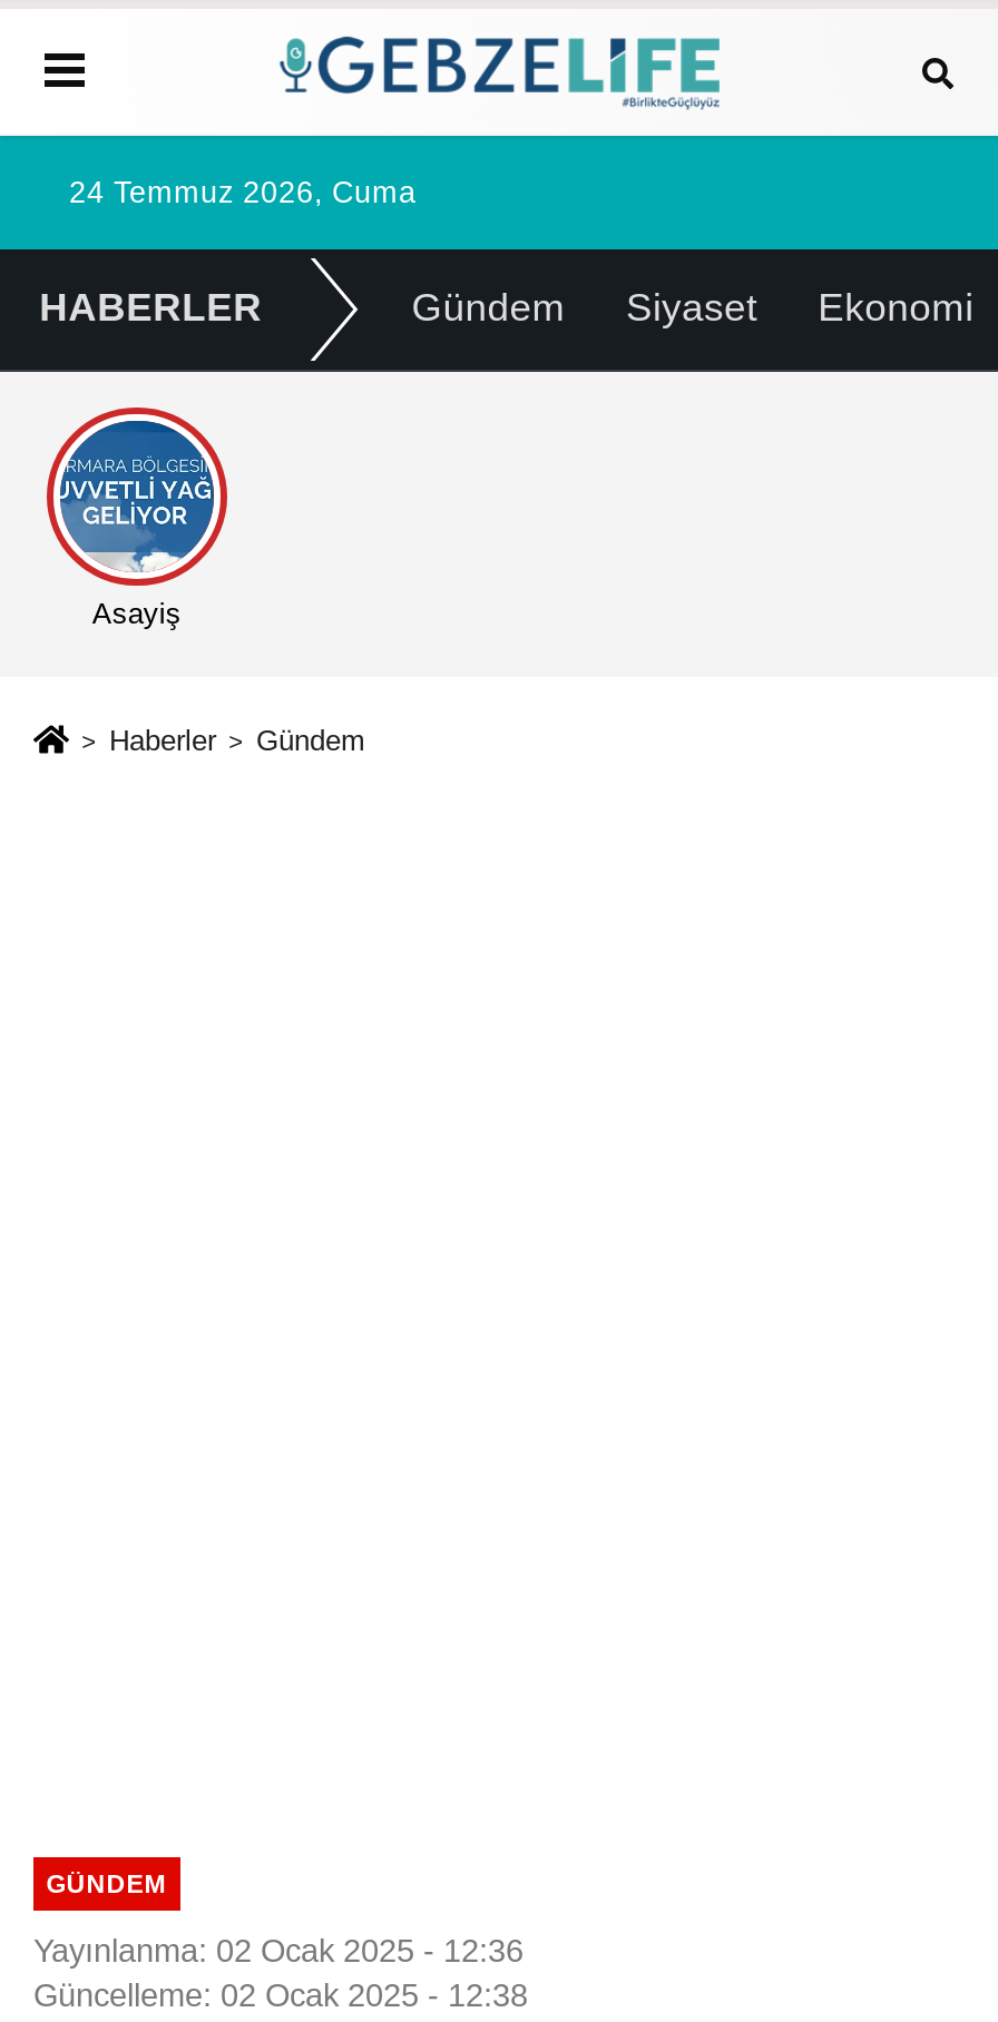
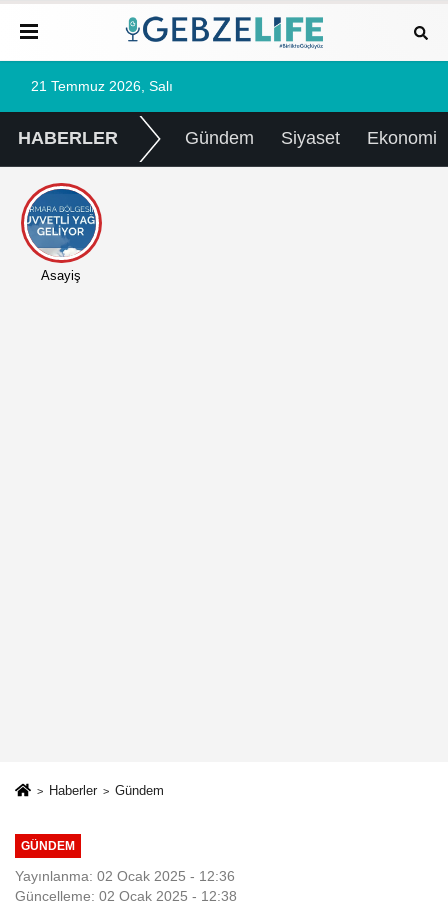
[69,176,417,209] 24 Temmuz 2026, Cuma -> [31,79,173,94] 21 Temmuz 2026, Salı
moved [109,725,365,758] -> [49,783,164,798]: Haberler | Gündem

